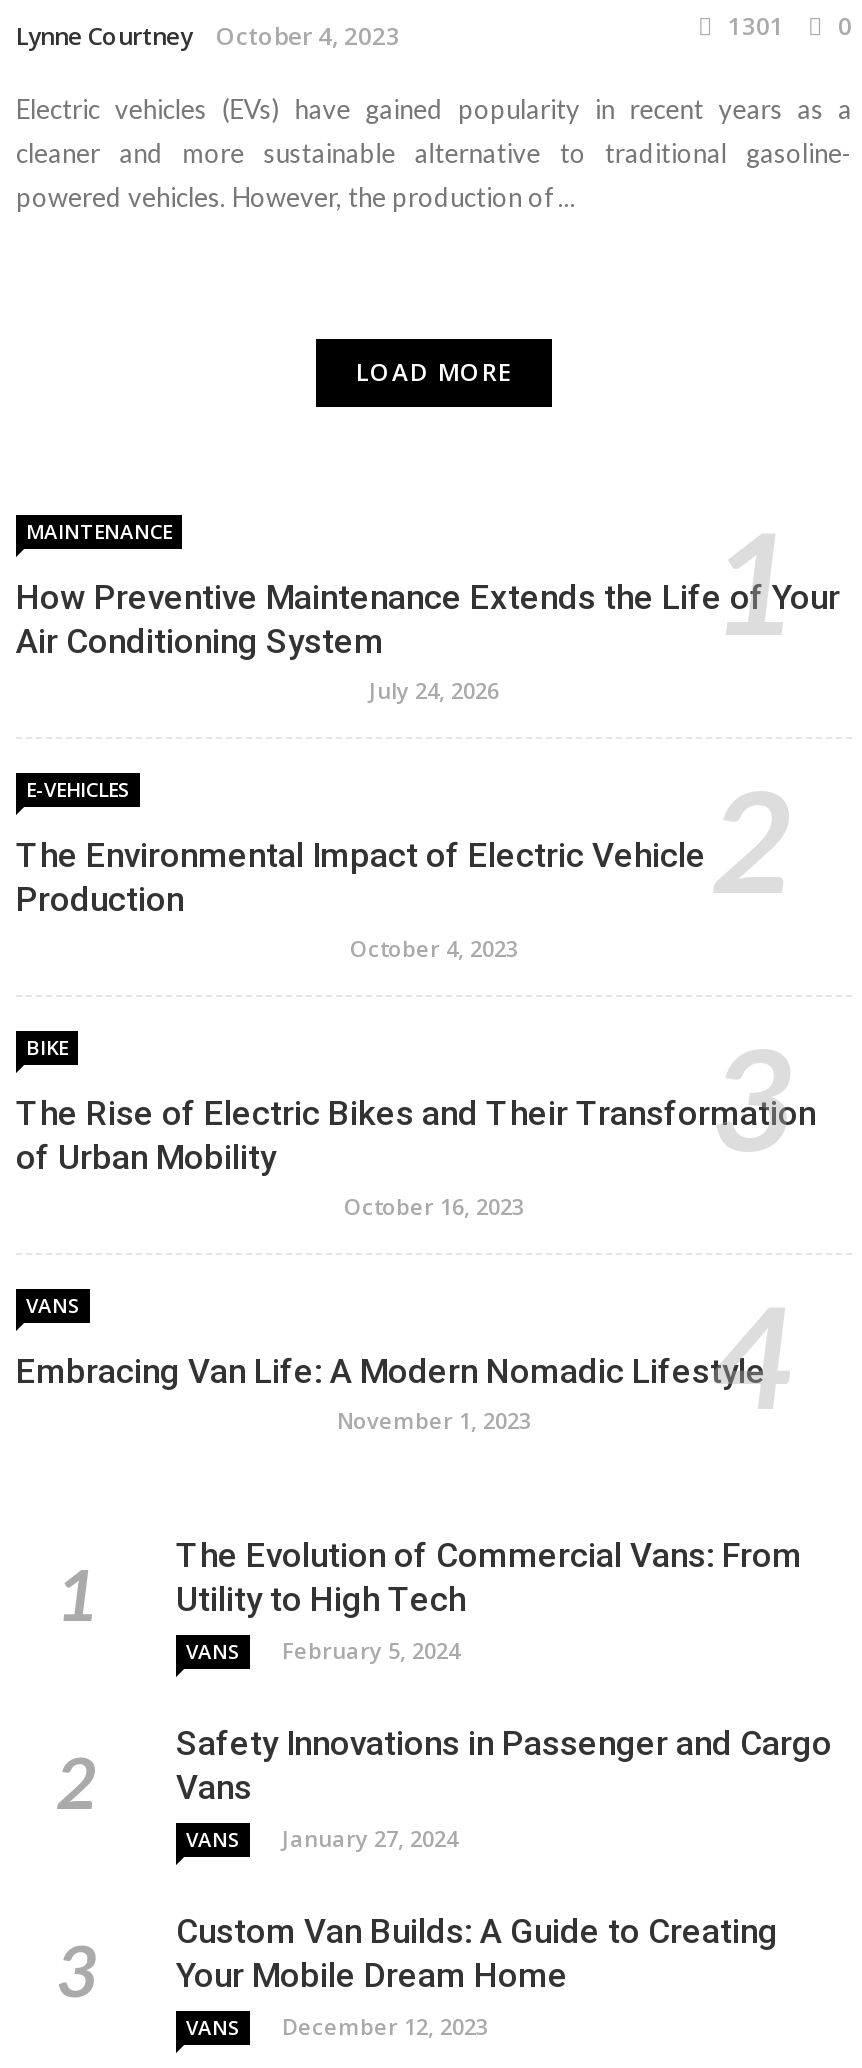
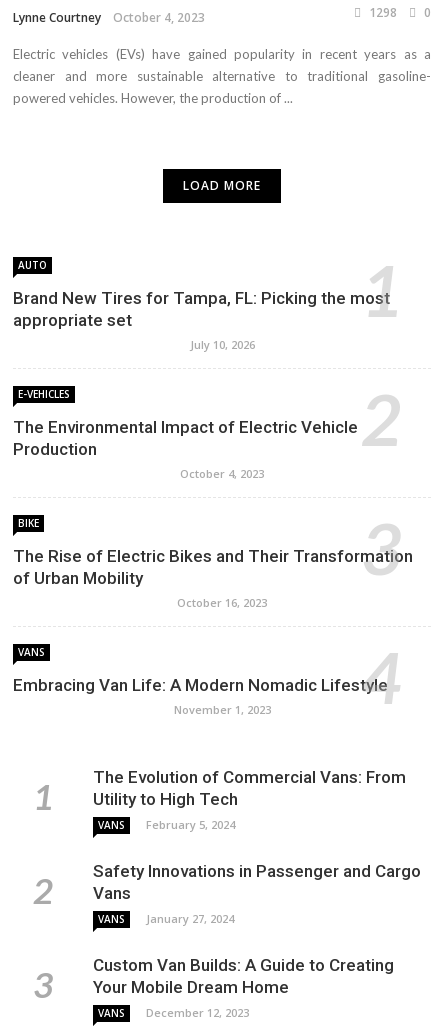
[728,8,852,42] 1301 0 -> [369,4,431,21] 1298 0
[26,516,172,544] MAINTENANCE -> [18,258,47,272] AUTO
[16,576,840,704] How Preventive Maintenance Extends the Life of Your | Air Conditioning System | July 24, 2026 -> [13,288,390,352] Brand New Tires for Tampa, FL: Picking the most | appropriate set | July 10, 2026

